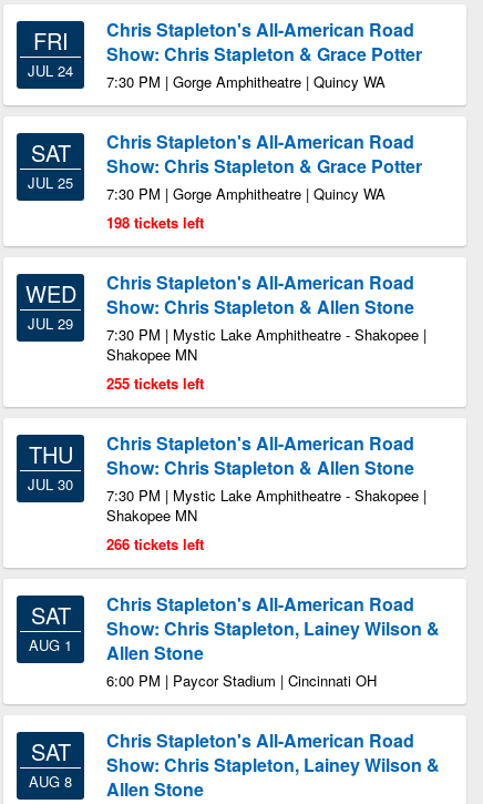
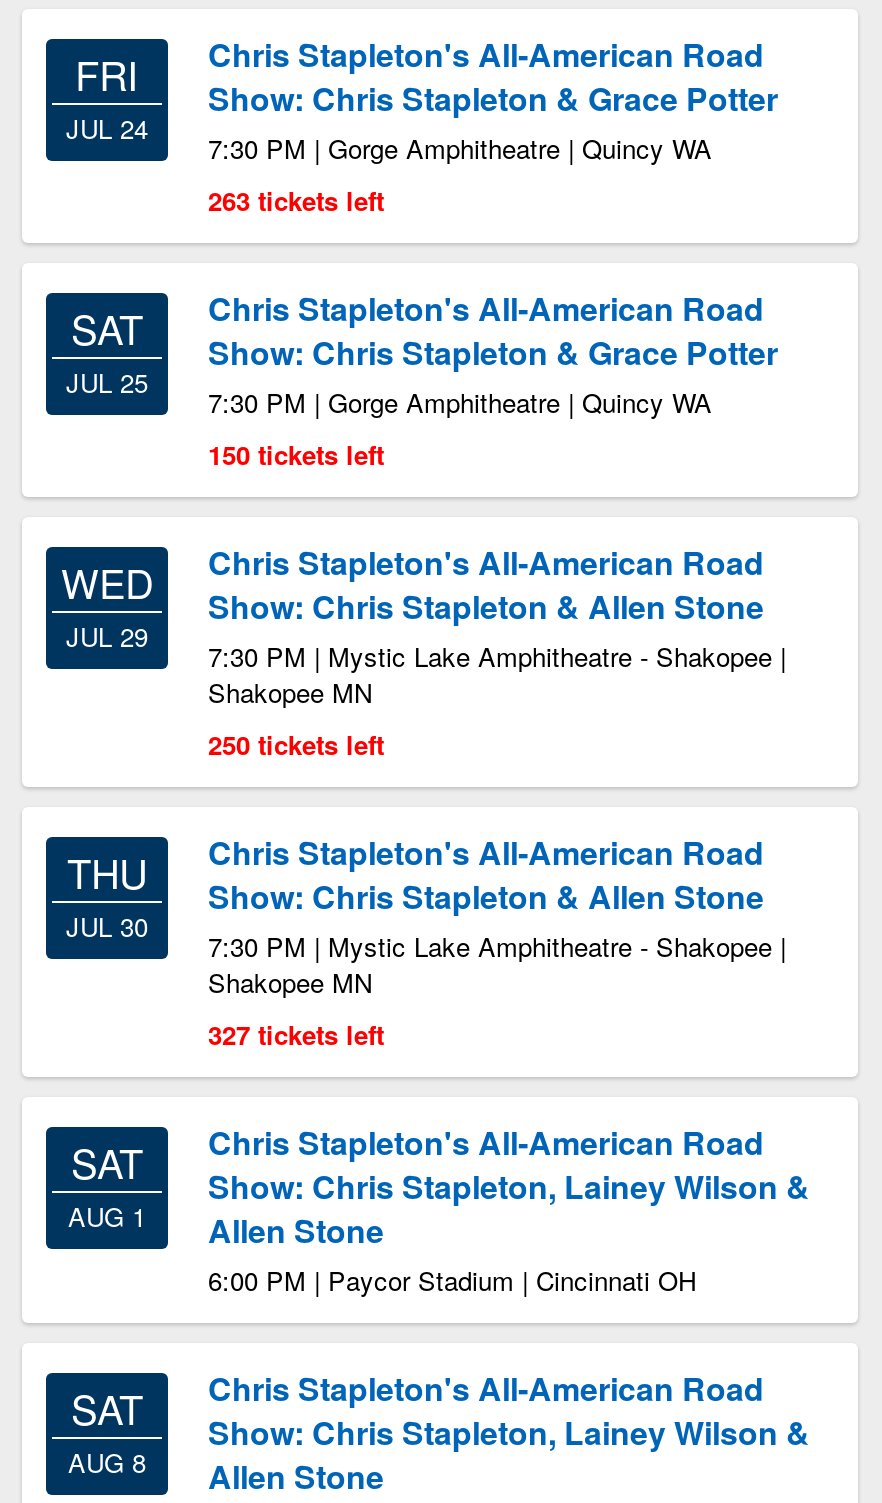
none -> [208,181,384,219] 263 tickets left
[106,212,204,233] 198 tickets left -> [208,435,384,473] 150 tickets left
[106,373,204,394] 255 tickets left -> [208,725,384,763] 250 tickets left
[106,533,204,554] 266 tickets left -> [208,1015,384,1053] 327 tickets left

